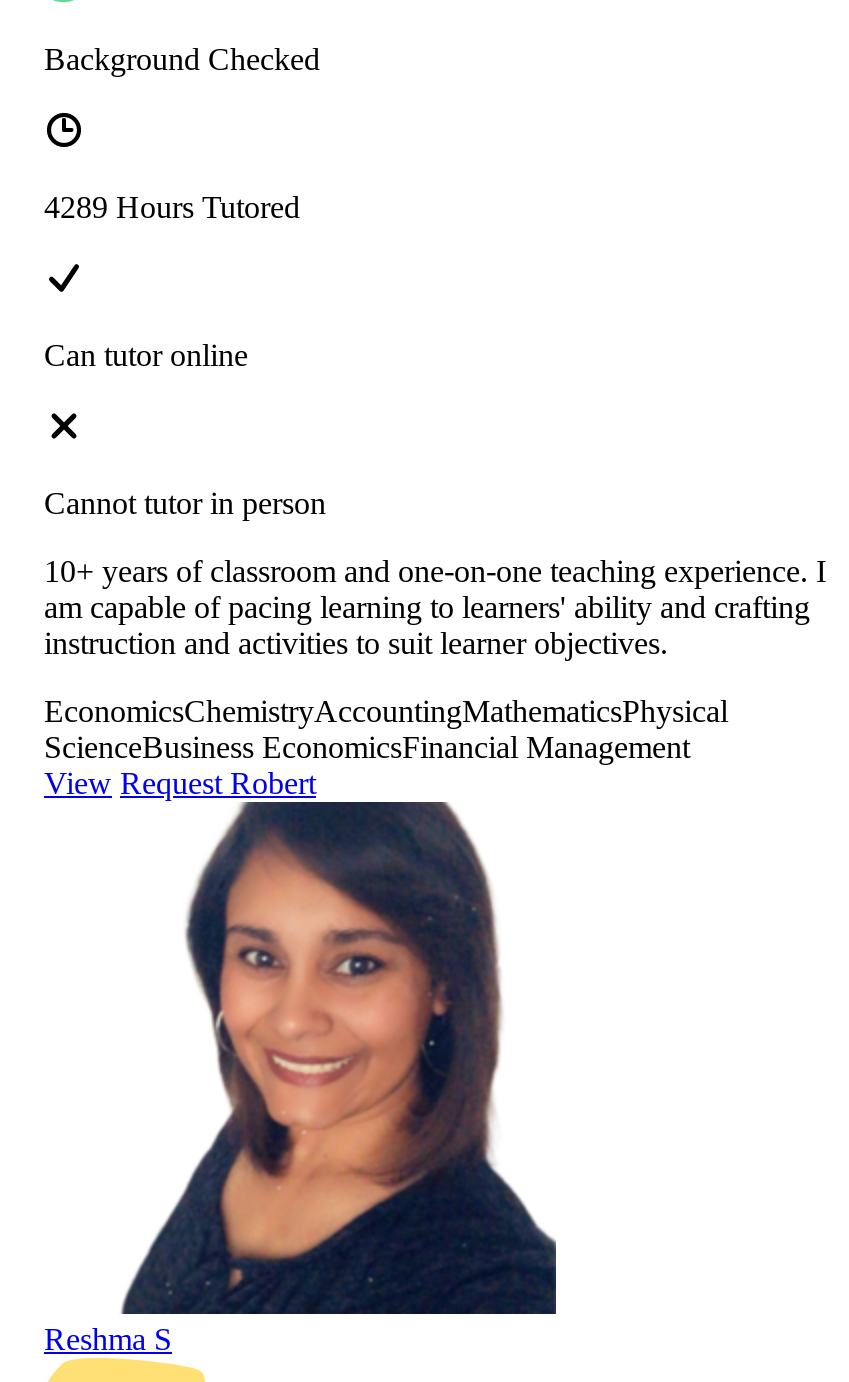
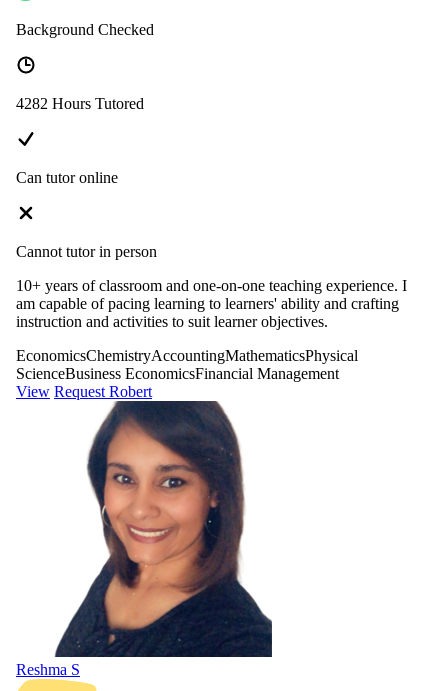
[44,190,300,224] 4289 Hours Tutored -> [16,95,144,112] 4282 Hours Tutored

